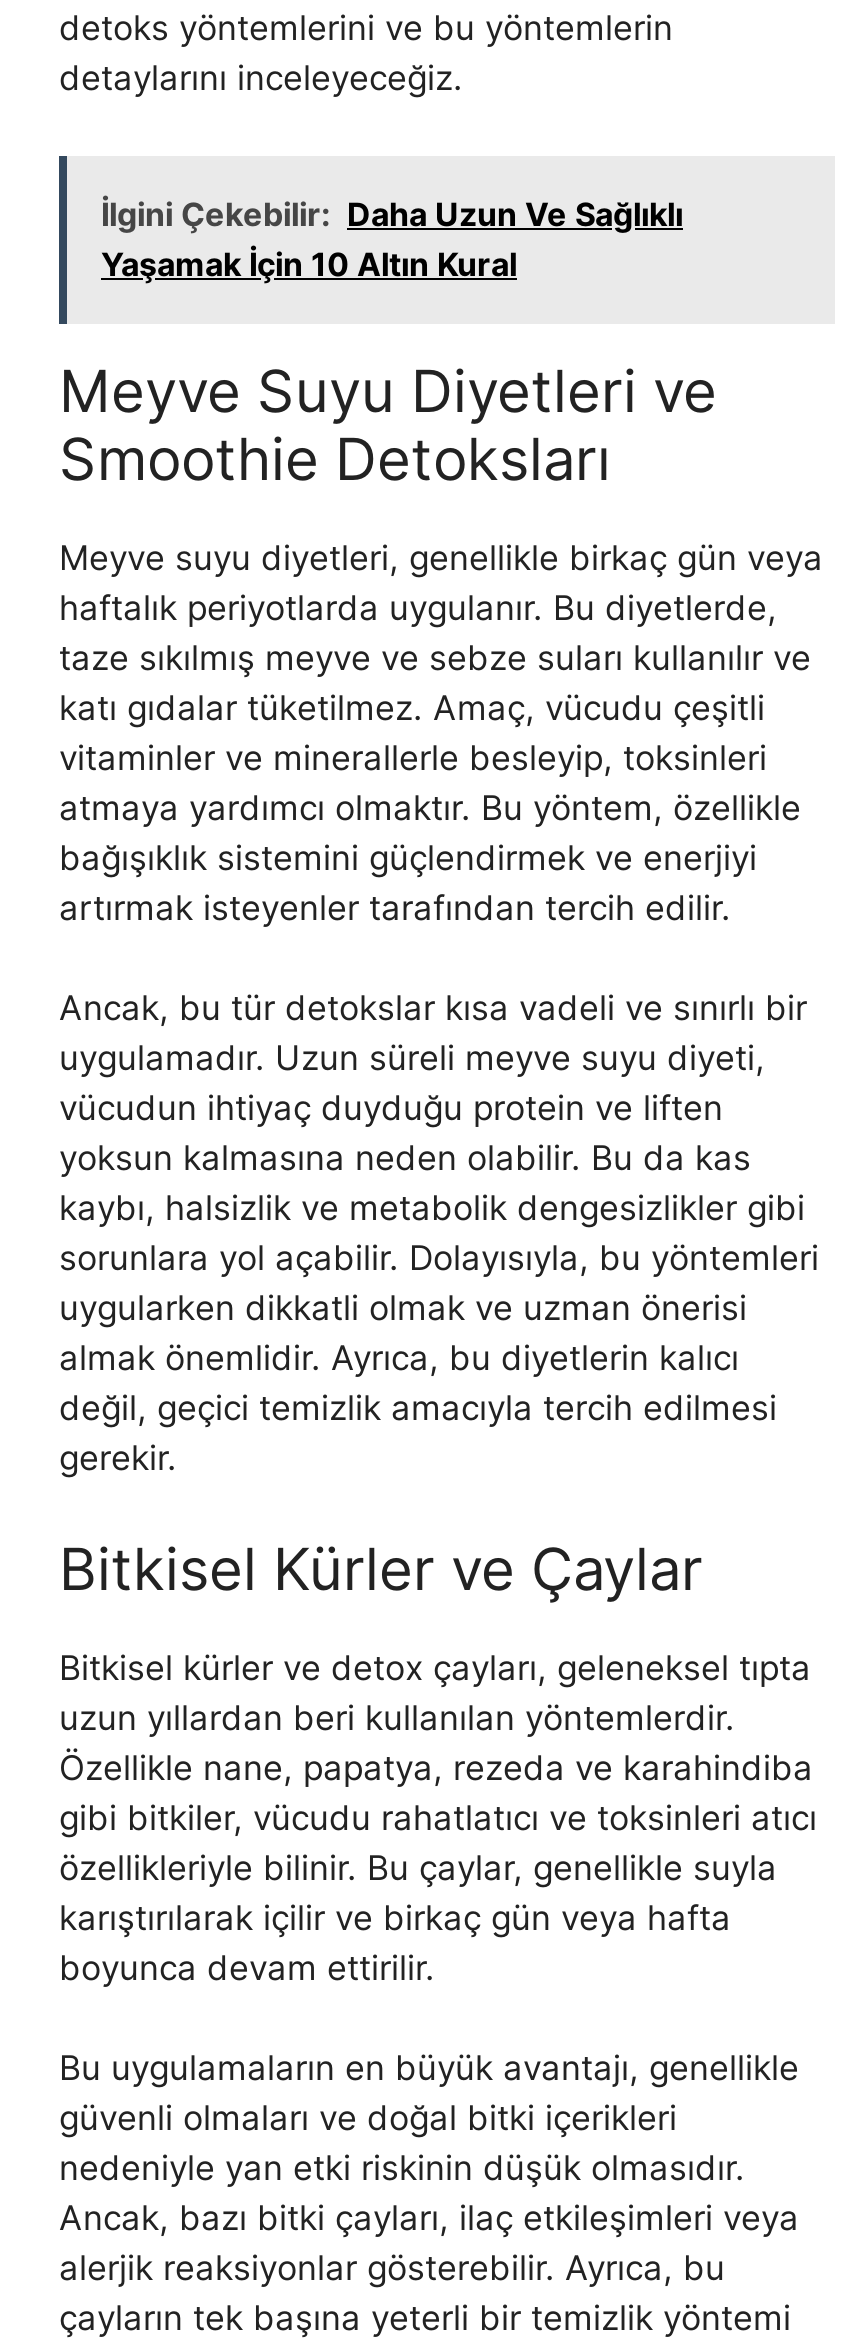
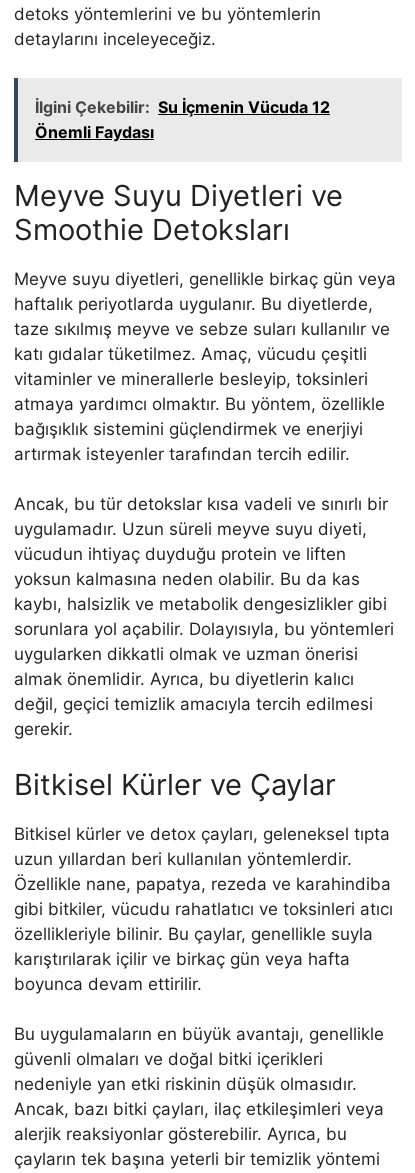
[101,193,683,283] İlgini Çekebilir: Daha Uzun Ve Sağlıklı | Yaşamak İçin 10 Altın Kural -> [35,96,330,141] İlgini Çekebilir: Su İçmenin Vücuda 12 | Önemli Faydası

